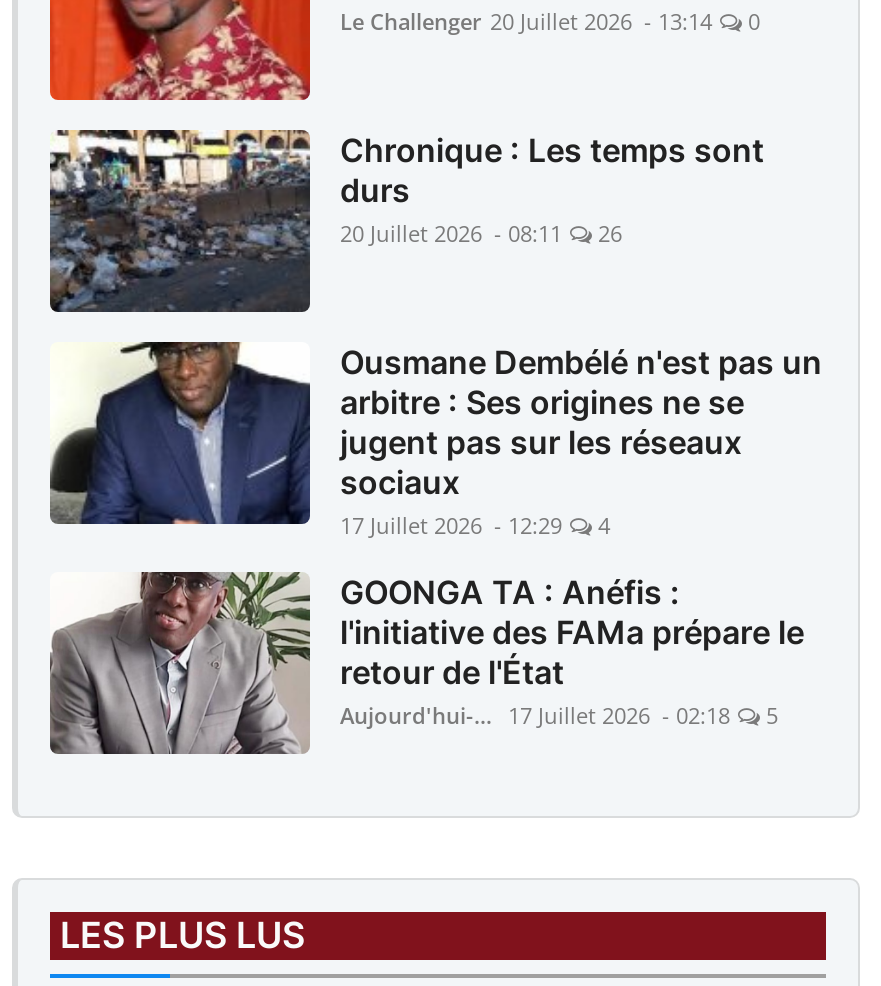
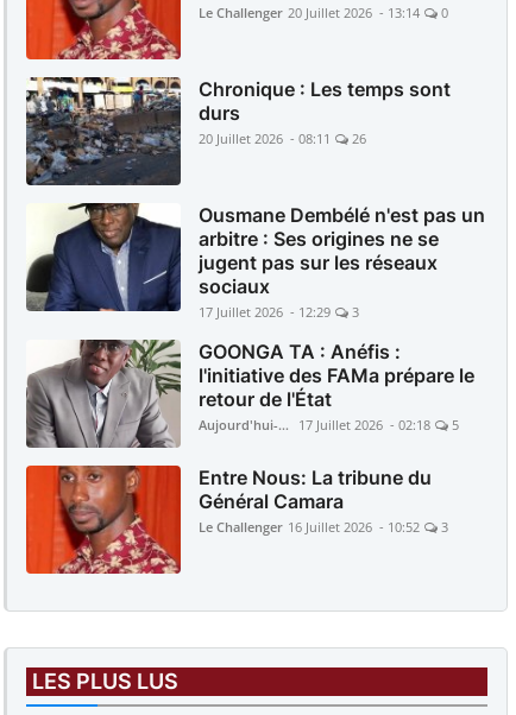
[340,509,610,539] 17 Juillet 2026 - 12:29 4 -> [199,303,359,320] 17 Juillet 2026 - 12:29 3
none -> [25,464,448,575] [image] | Entre Nous: La tribune du | Général Camara | Le Challenger 16 Juillet 2026 - 10:52 | 3

